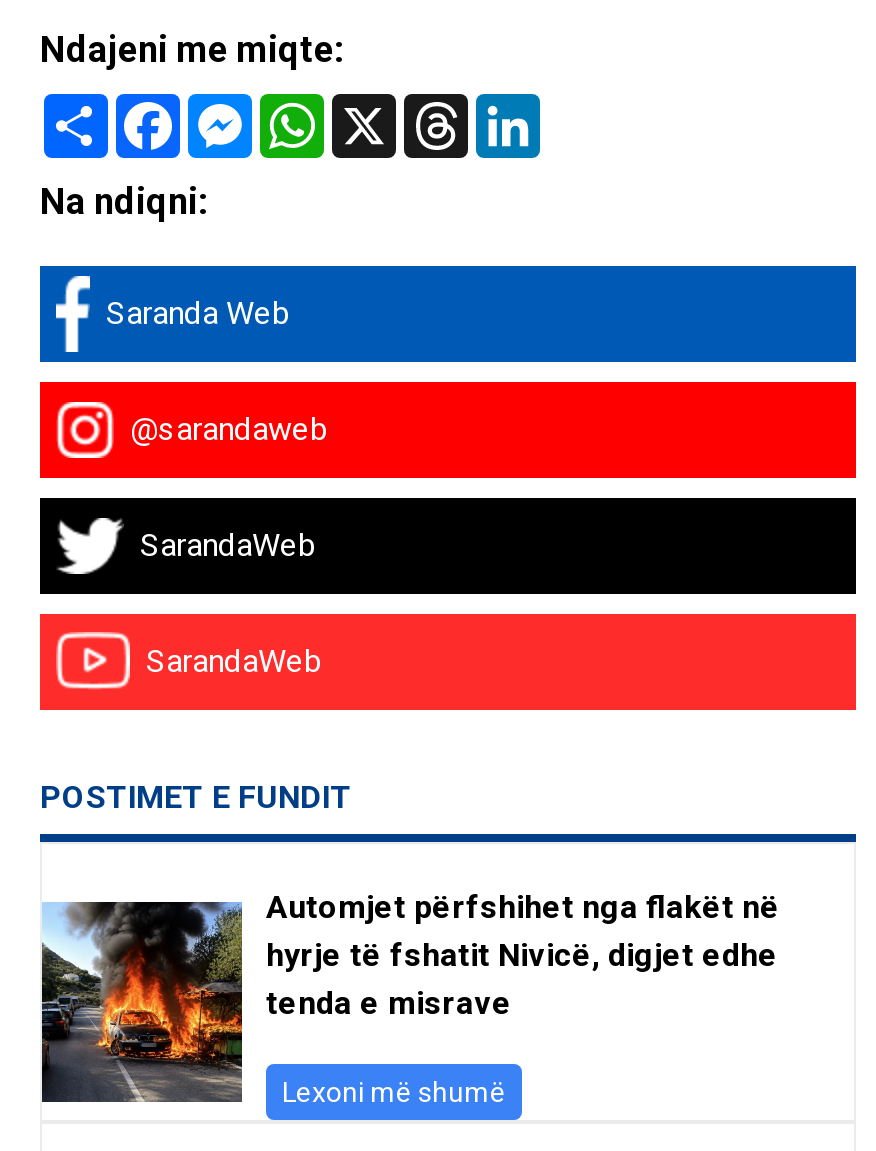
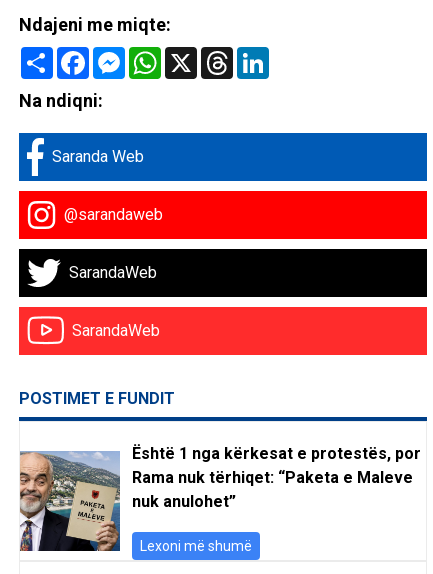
[40,888,780,1104] [image] | Automjet përfshihet nga flakët në | hyrje të fshatit Nivicë, digjet edhe | tenda e misrave -> [19,444,421,552] [image] | Është 1 nga kërkesat e protestës, por | Rama nuk tërhiqet: “Paketa e Maleve | nuk anulohet”

